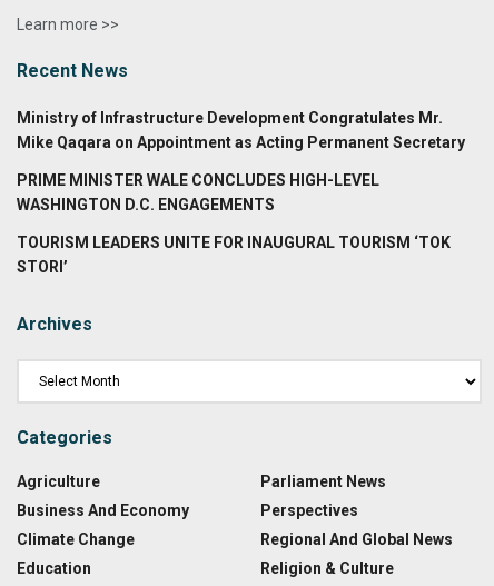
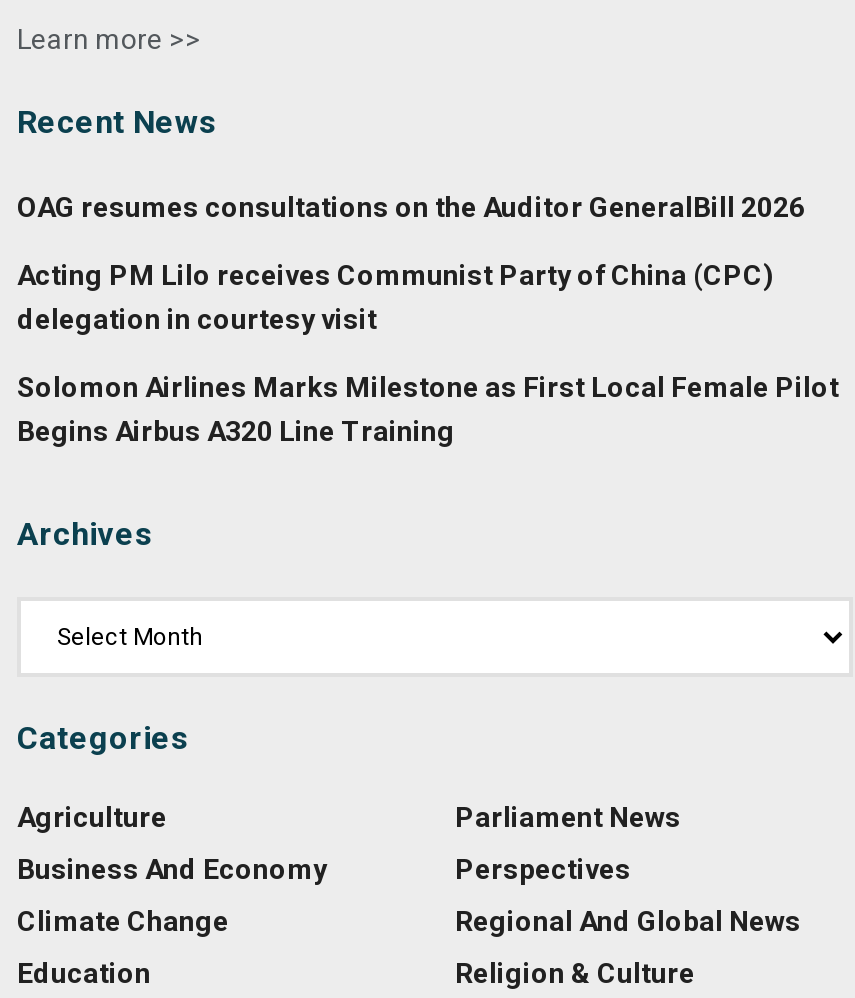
[17,109,465,151] Ministry of Infrastructure Development Congratulates Mr. | Mike Qaqara on Appointment as Acting Permanent Secretary -> [17,191,805,223] OAG resumes consultations on the Auditor GeneralBill 2026
[17,171,379,214] PRIME MINISTER WALE CONCLUDES HIGH-LEVEL | WASHINGTON D.C. ENGAGEMENTS -> [17,259,773,335] Acting PM Lilo receives Communist Party of China (CPC) | delegation in courtesy visit
[17,234,451,276] TOURISM LEADERS UNITE FOR INAUGURAL TOURISM ‘TOK | STORI’ -> [17,371,839,447] Solomon Airlines Marks Milestone as First Local Female Pilot | Begins Airbus A320 Line Training

